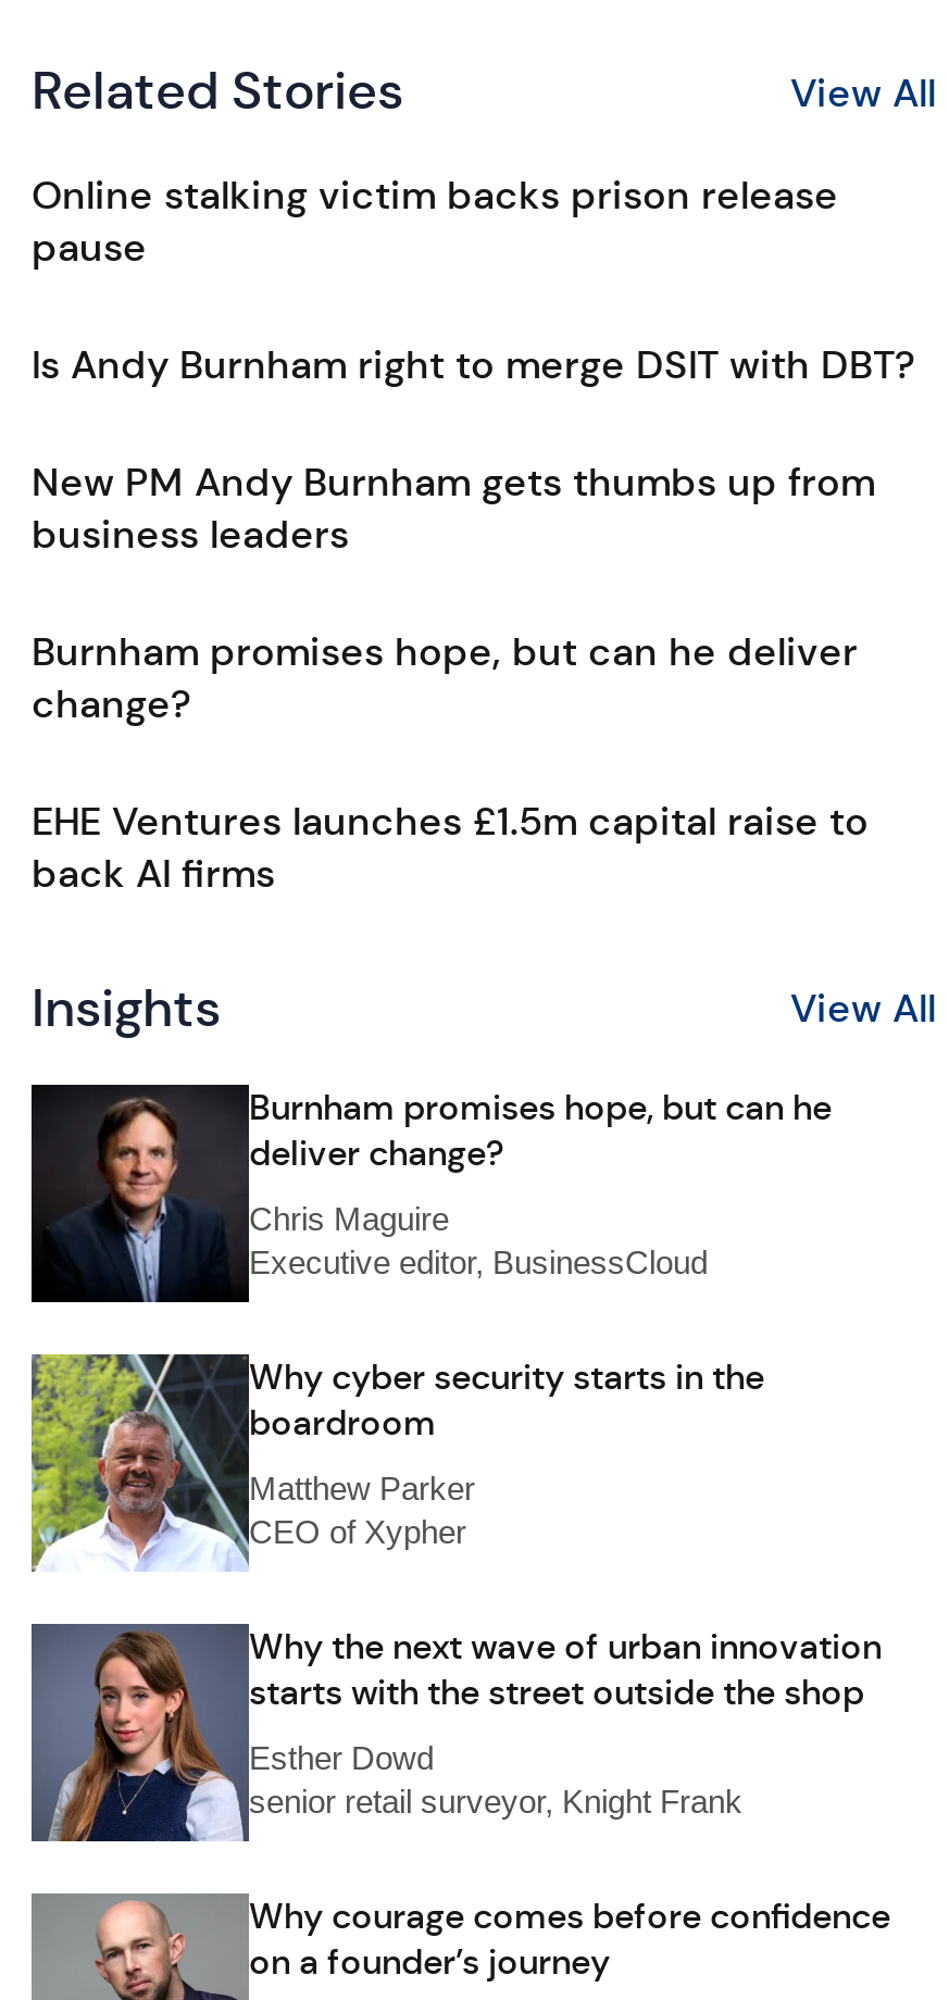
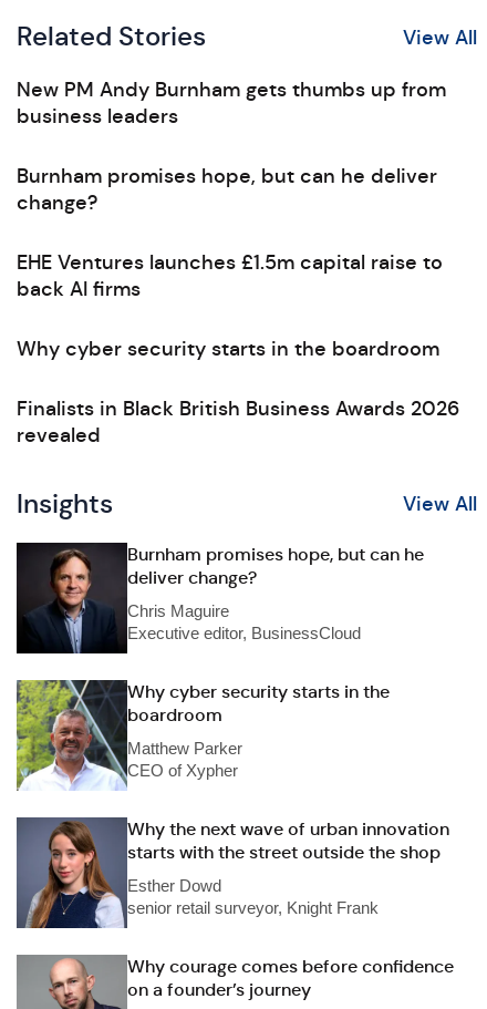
[32,172,914,389] Online stalking victim backs prison release | pause | Is Andy Burnham right to merge DSIT with DBT? -> none
moved [32,459,875,898] -> [17,78,446,301]: New PM Andy Burnham gets thumbs up from | business leaders | Burnham promises hope, but can he deliver | change? | EHE Ventures launches £1.5m capital raise to | back AI firms
none -> [17,337,459,447] Why cyber security starts in the boardroom | Finalists in Black British Business Awards 2026 | revealed

